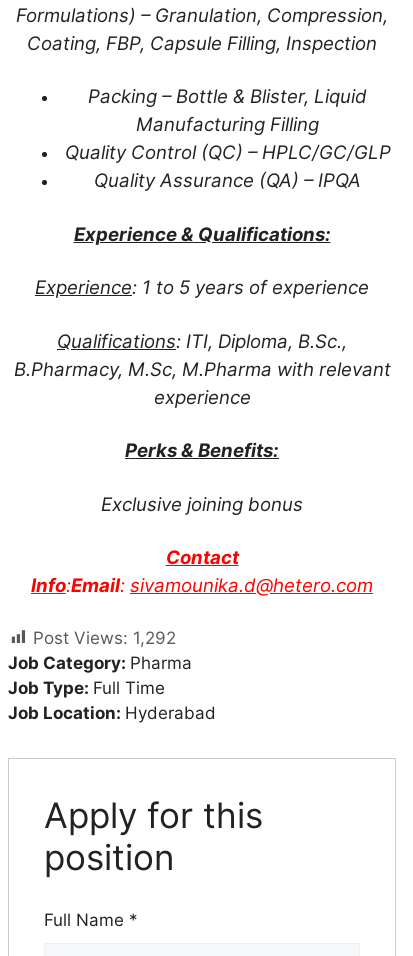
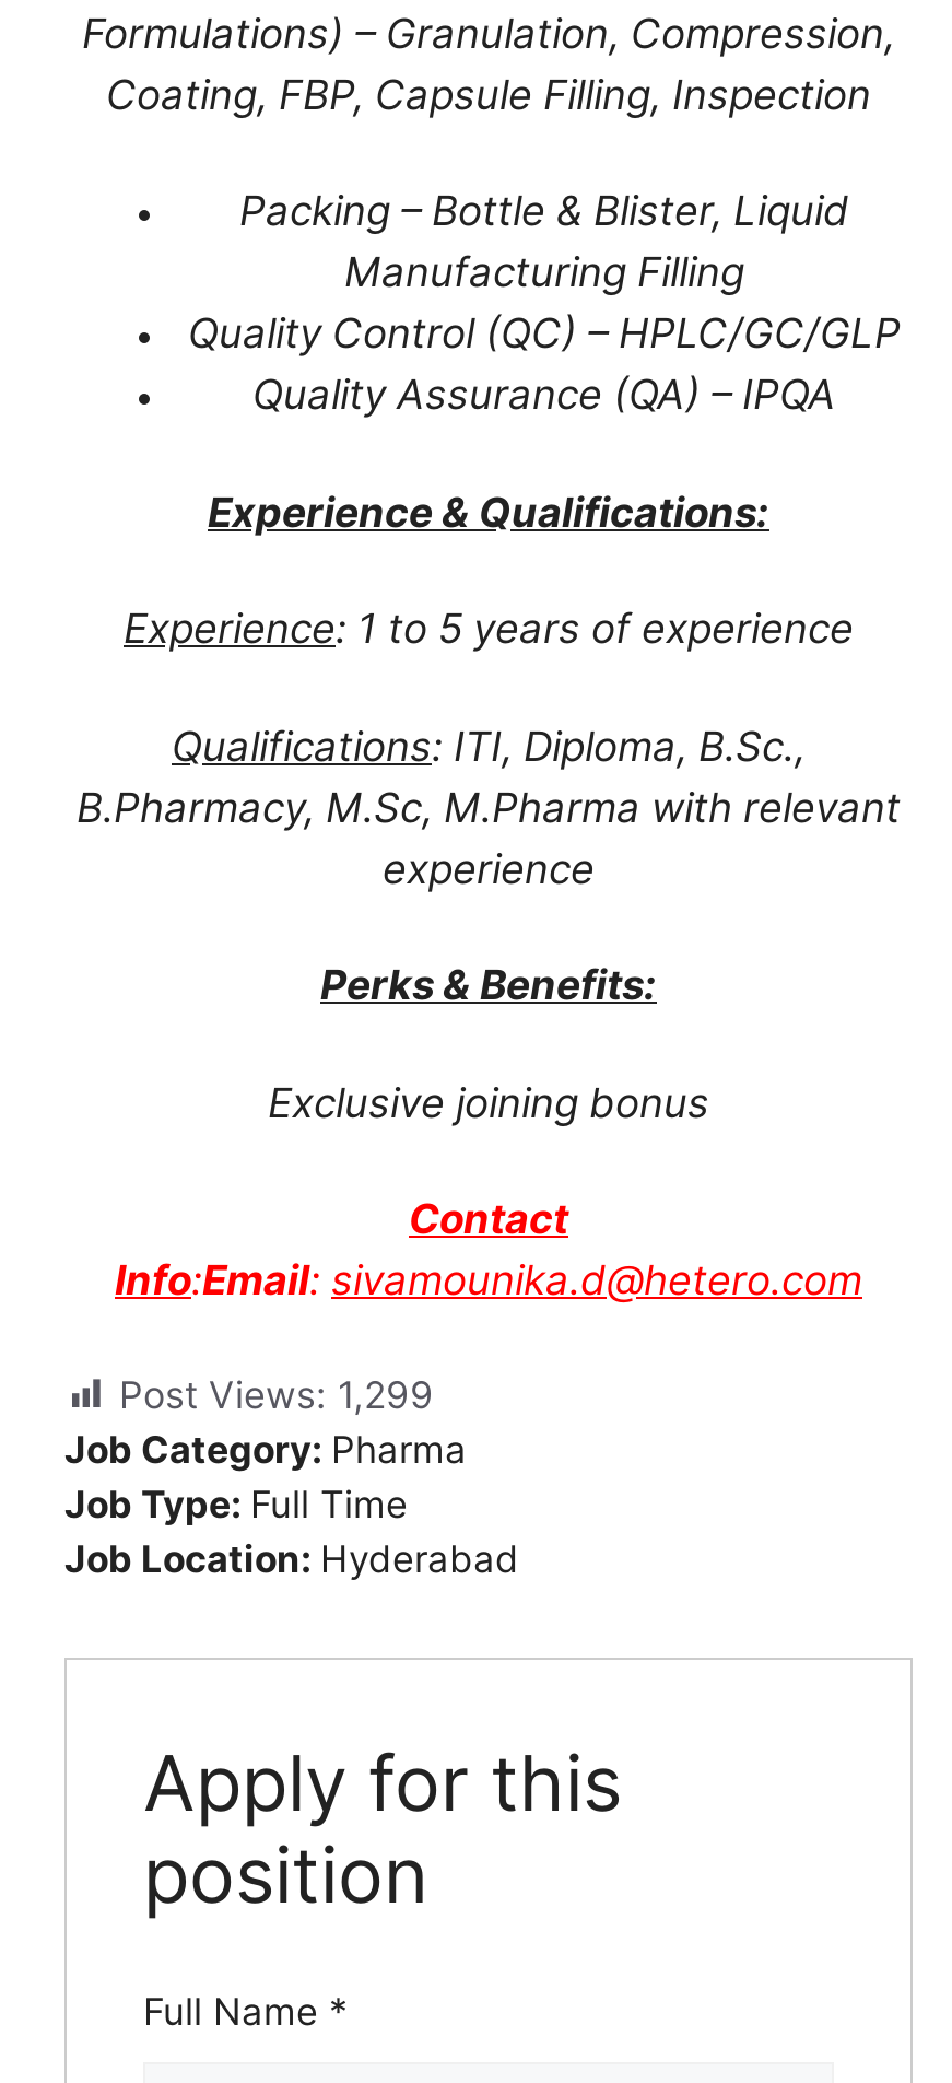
[33,627,176,647] Post Views: 1,292 -> [119,1372,434,1416] Post Views: 1,299

